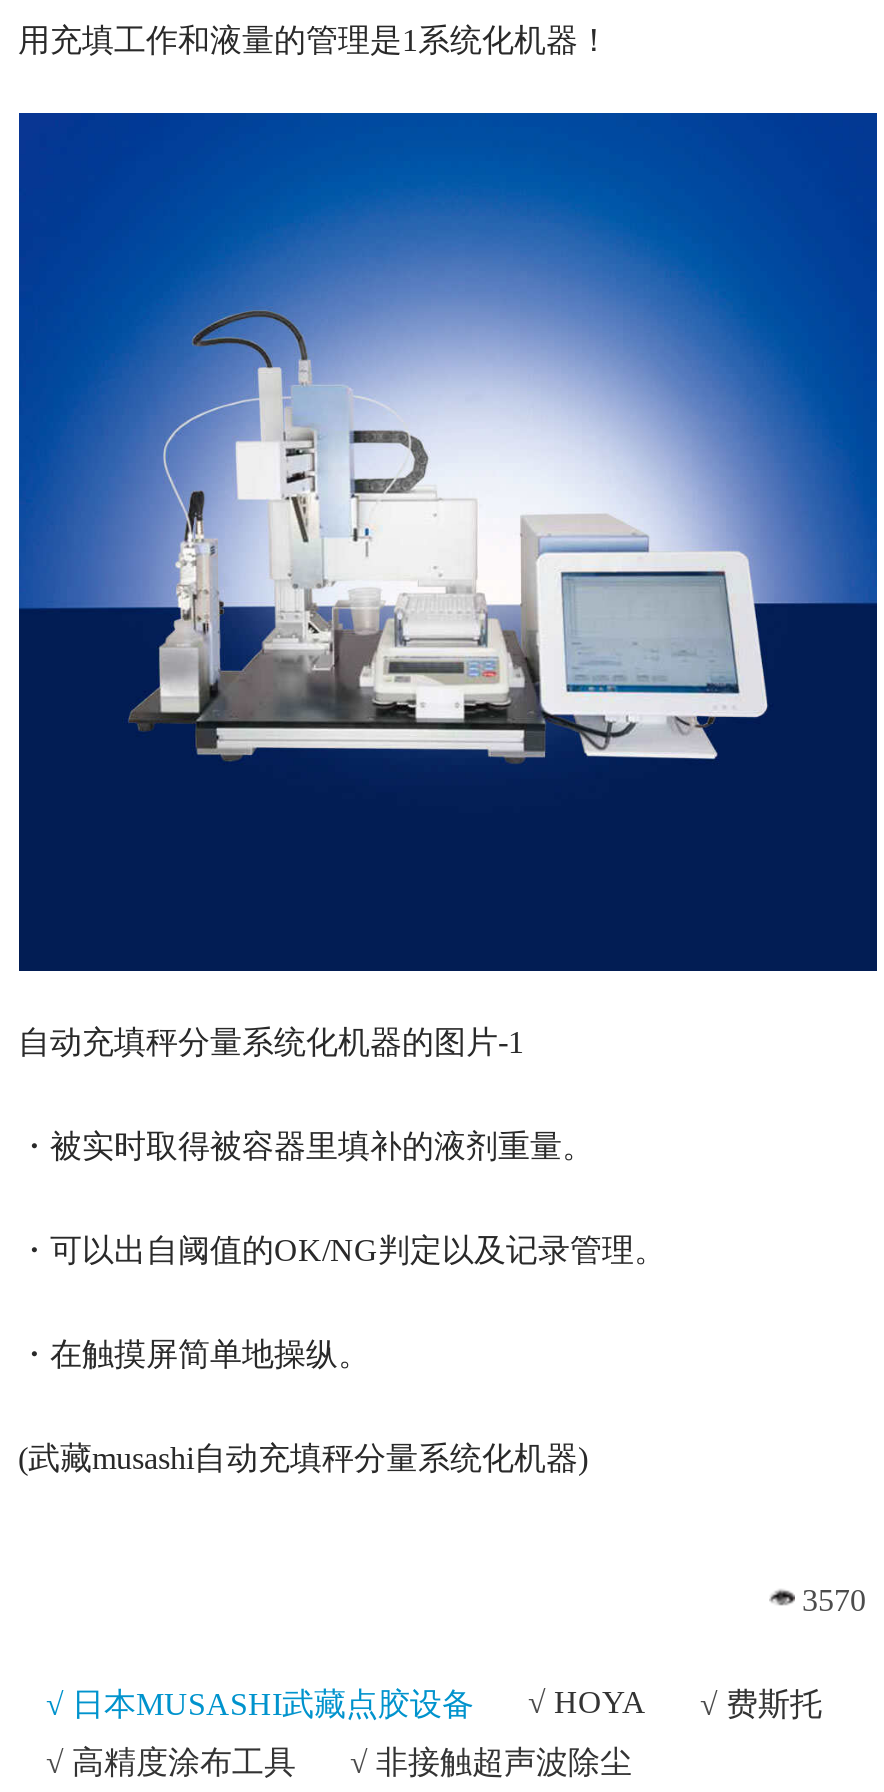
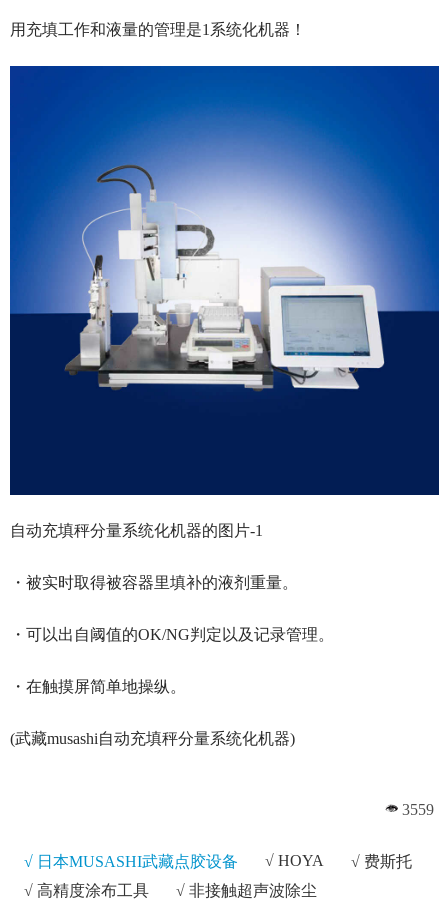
[794,1583,866,1617] 3570 -> [397,801,433,818] 3559

